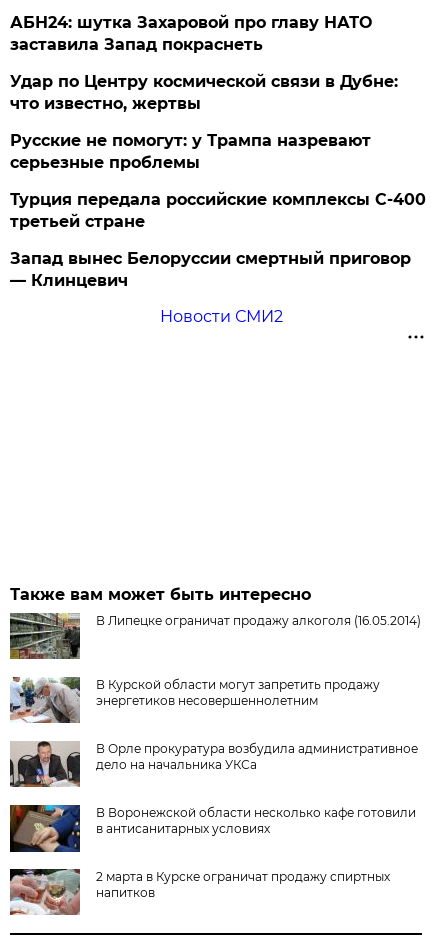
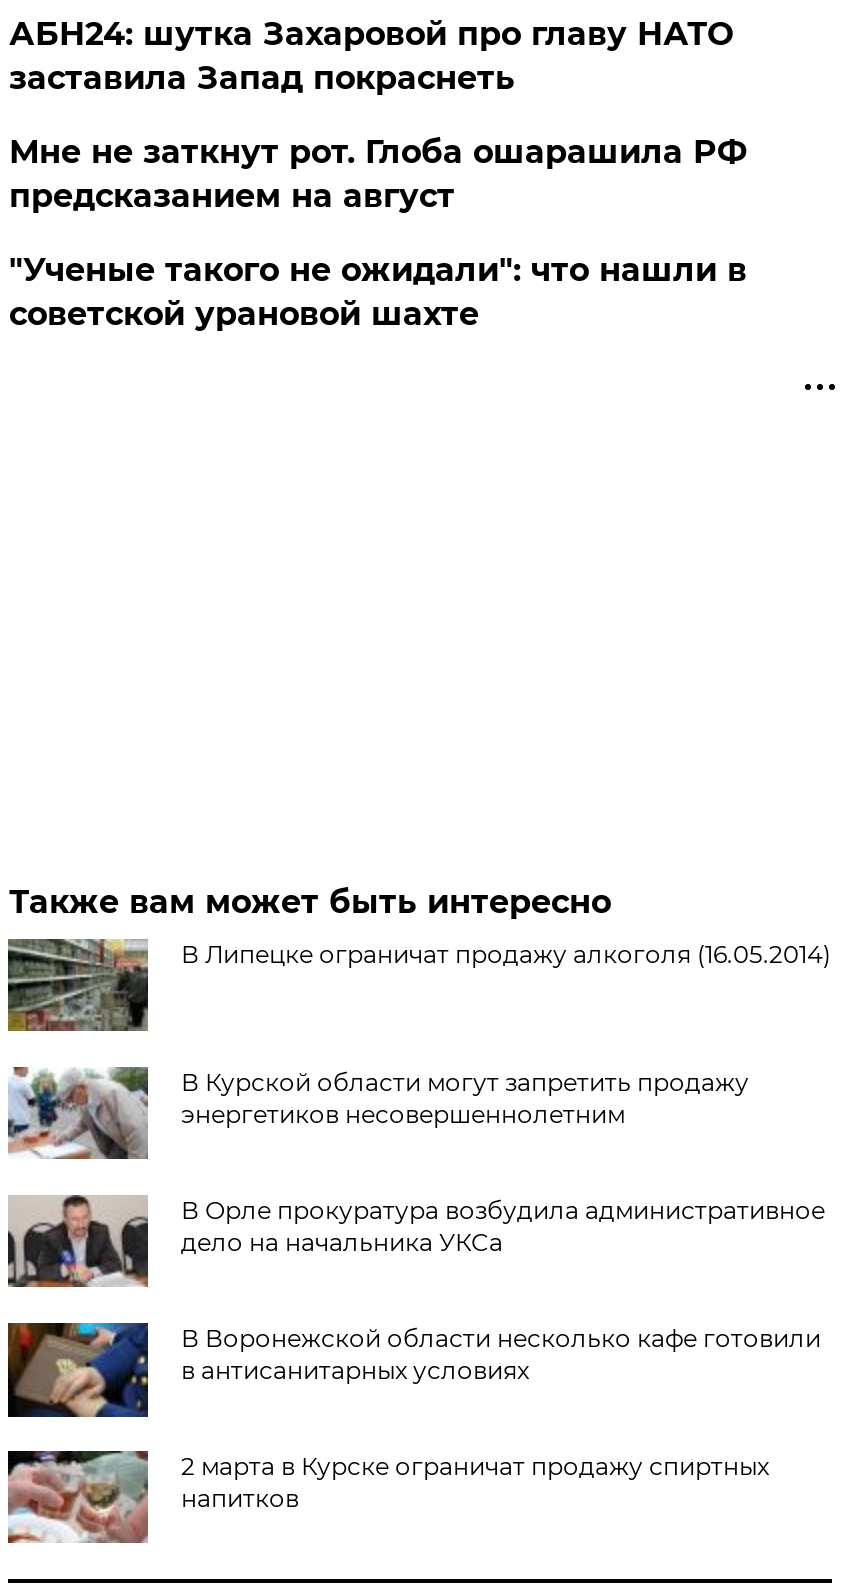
[10,72,426,326] Удар по Центру космической связи в Дубне: | что известно, жертвы | Русские не помогут: у Трампа назревают | серьезные проблемы | Турция передала российские комплексы С-400 | третьей стране | Запад вынес Белоруссии смертный приговор | — Клинцевич | Новости СМИ2 -> [9,133,747,333] Мне не заткнут рот. Глоба ошарашила РФ | предсказанием на август | "Ученые такого не ожидали": что нашли в | советской урановой шахте

